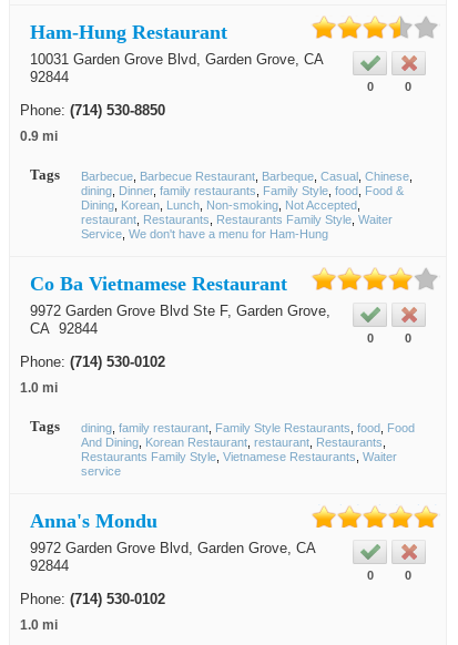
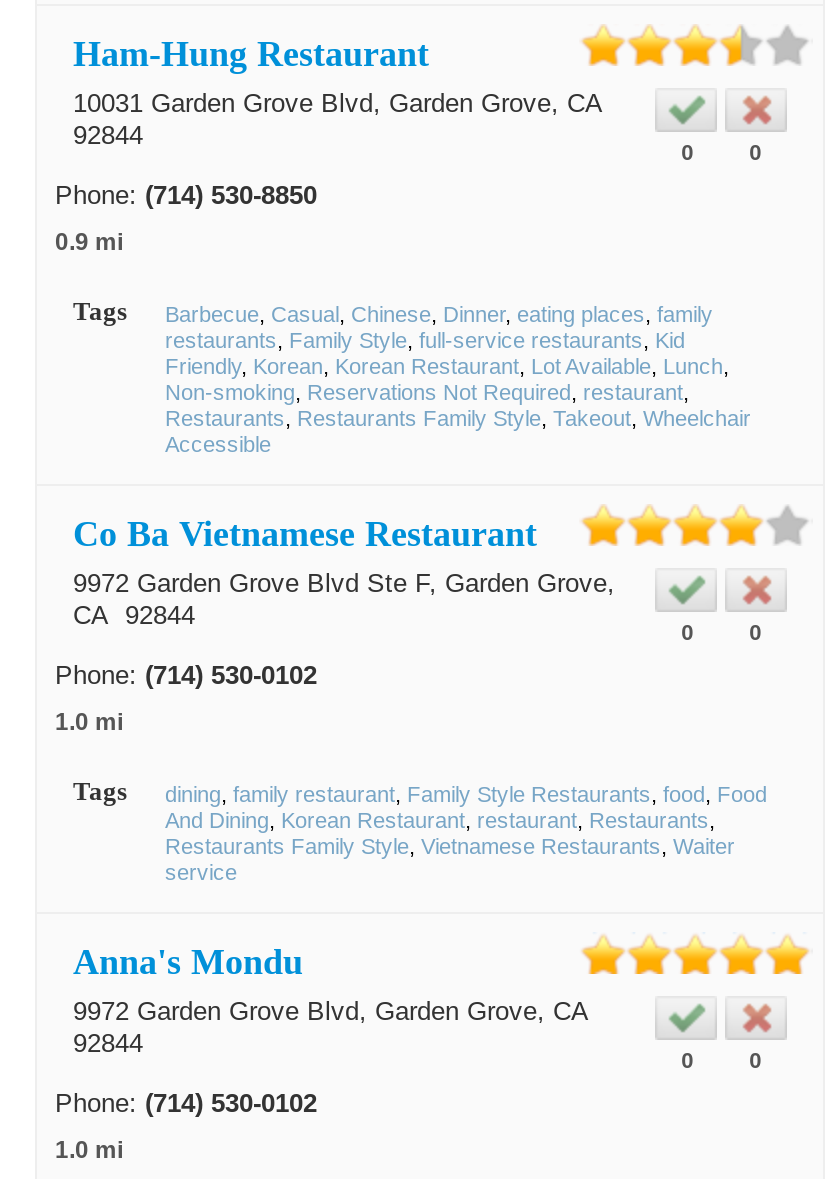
[81,170,409,240] Barbecue Barbecue Restaurant Barbeque Casual Chinese | dining Dinner family restaurants Family Style food Food & | Dining Korean Lunch Non-smoking Not Accepted | restaurant Restaurants Restaurants Family Style Waiter | Service We don't have a menu for Ham-Hung -> [165,302,751,456] Barbecue Casual Chinese Dinner eating places family | restaurants Family Style full-service restaurants Kid | Friendly Korean Korean Restaurant Lot Available Lunch | Non-smoking Reservations Not Required restaurant | Restaurants Restaurants Family Style Takeout Wheelchair | Accessible

